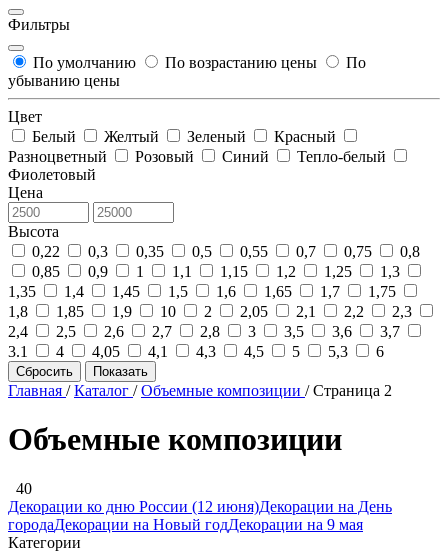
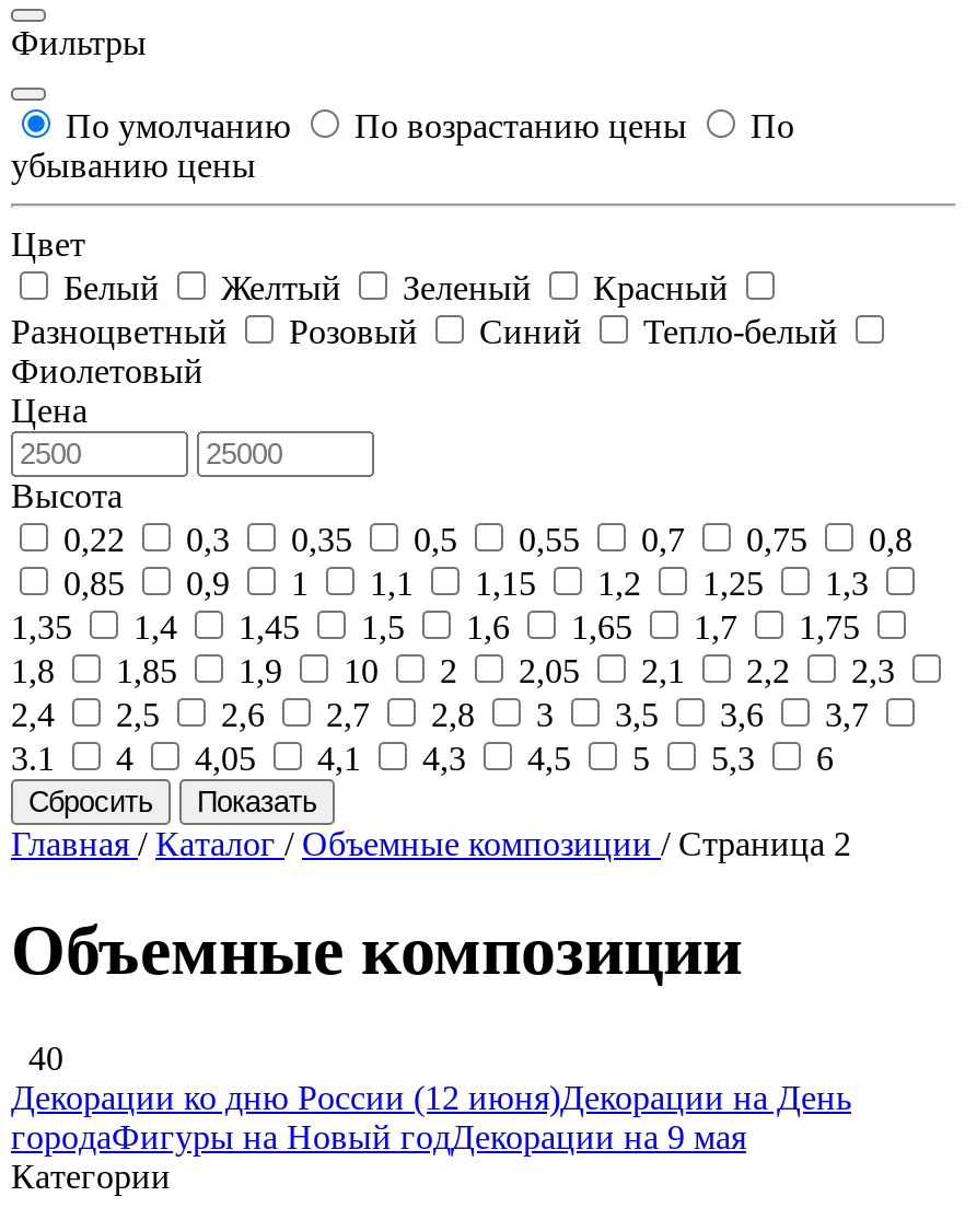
[8,516,363,533] городаДекорации на Новый годДекорации на 9 мая -> [11,1118,746,1155] городаФигуры на Новый годДекорации на 9 мая

